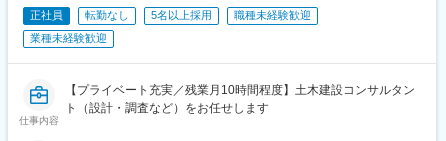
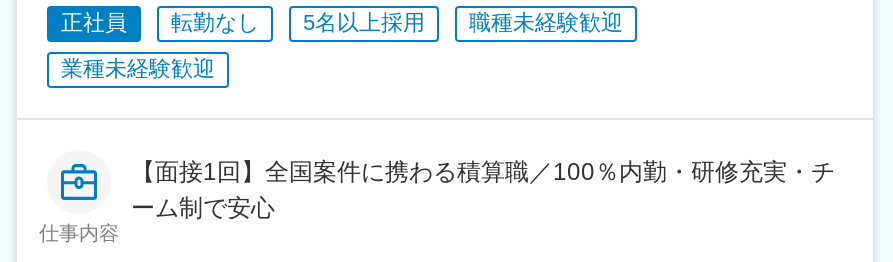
[65,83,415,115] 【プライベート充実／残業月10時間程度】土木建設コンサルタン | ト（設計・調査など）をお任せします -> [131,156,835,220] 【面接1回】全国案件に携わる積算職／100％内勤・研修充実・チ | ーム制で安心

